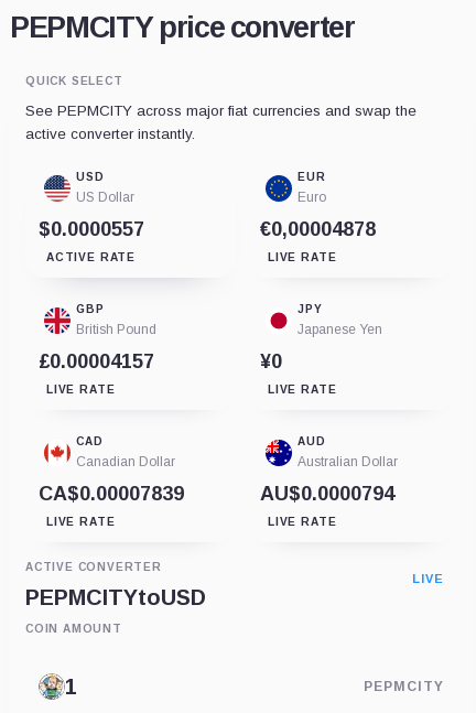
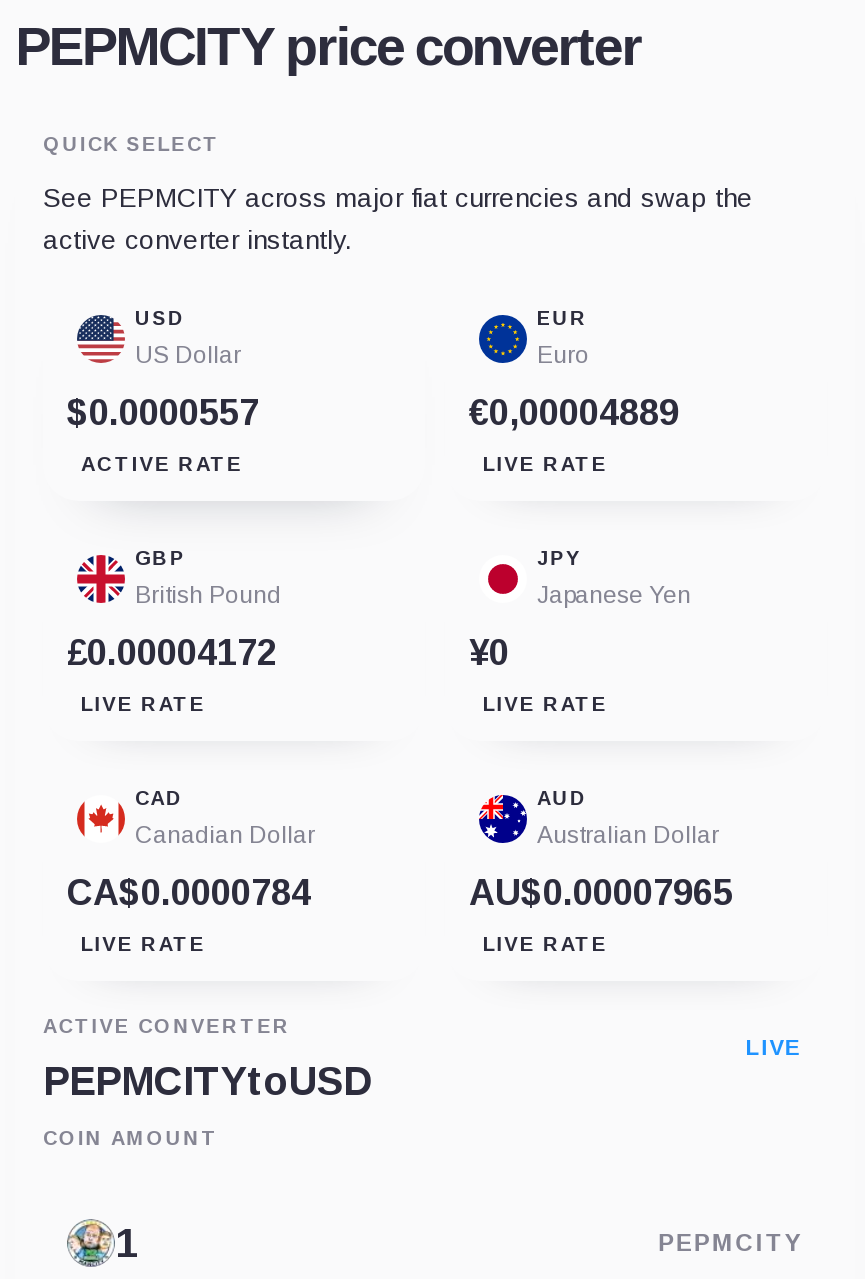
[260,218,376,240] €0,00004878 -> [469,393,679,433] €0,00004889
[39,350,154,372] £0.00004157 -> [67,633,277,673] £0.00004172
[39,483,184,505] CA$0.00007839 -> [67,873,311,913] CA$0.0000784
[260,483,394,505] AU$0.0000794 -> [469,873,733,913] AU$0.00007965

